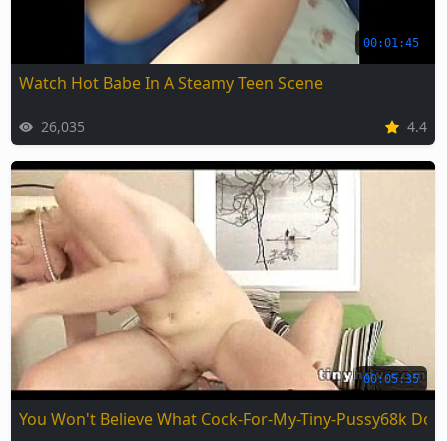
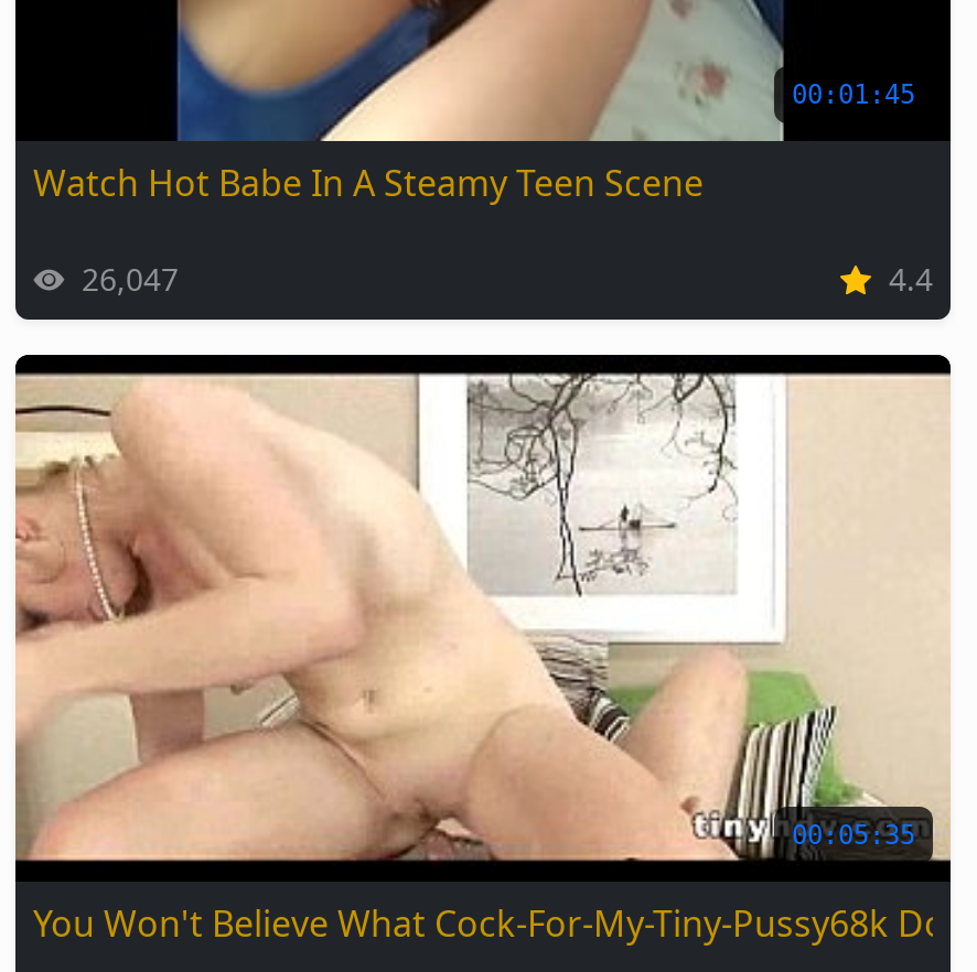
[37,117,85,136] 26,035 -> [73,258,179,300] 26,047

